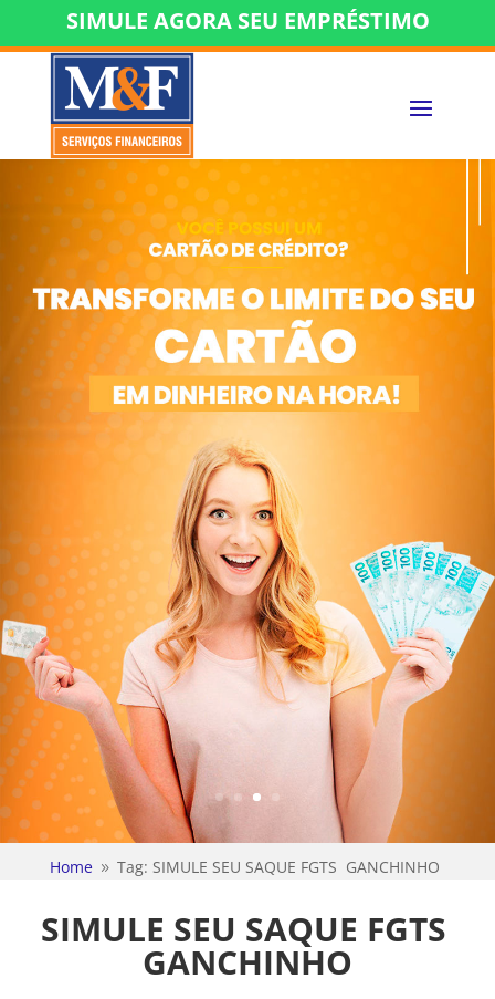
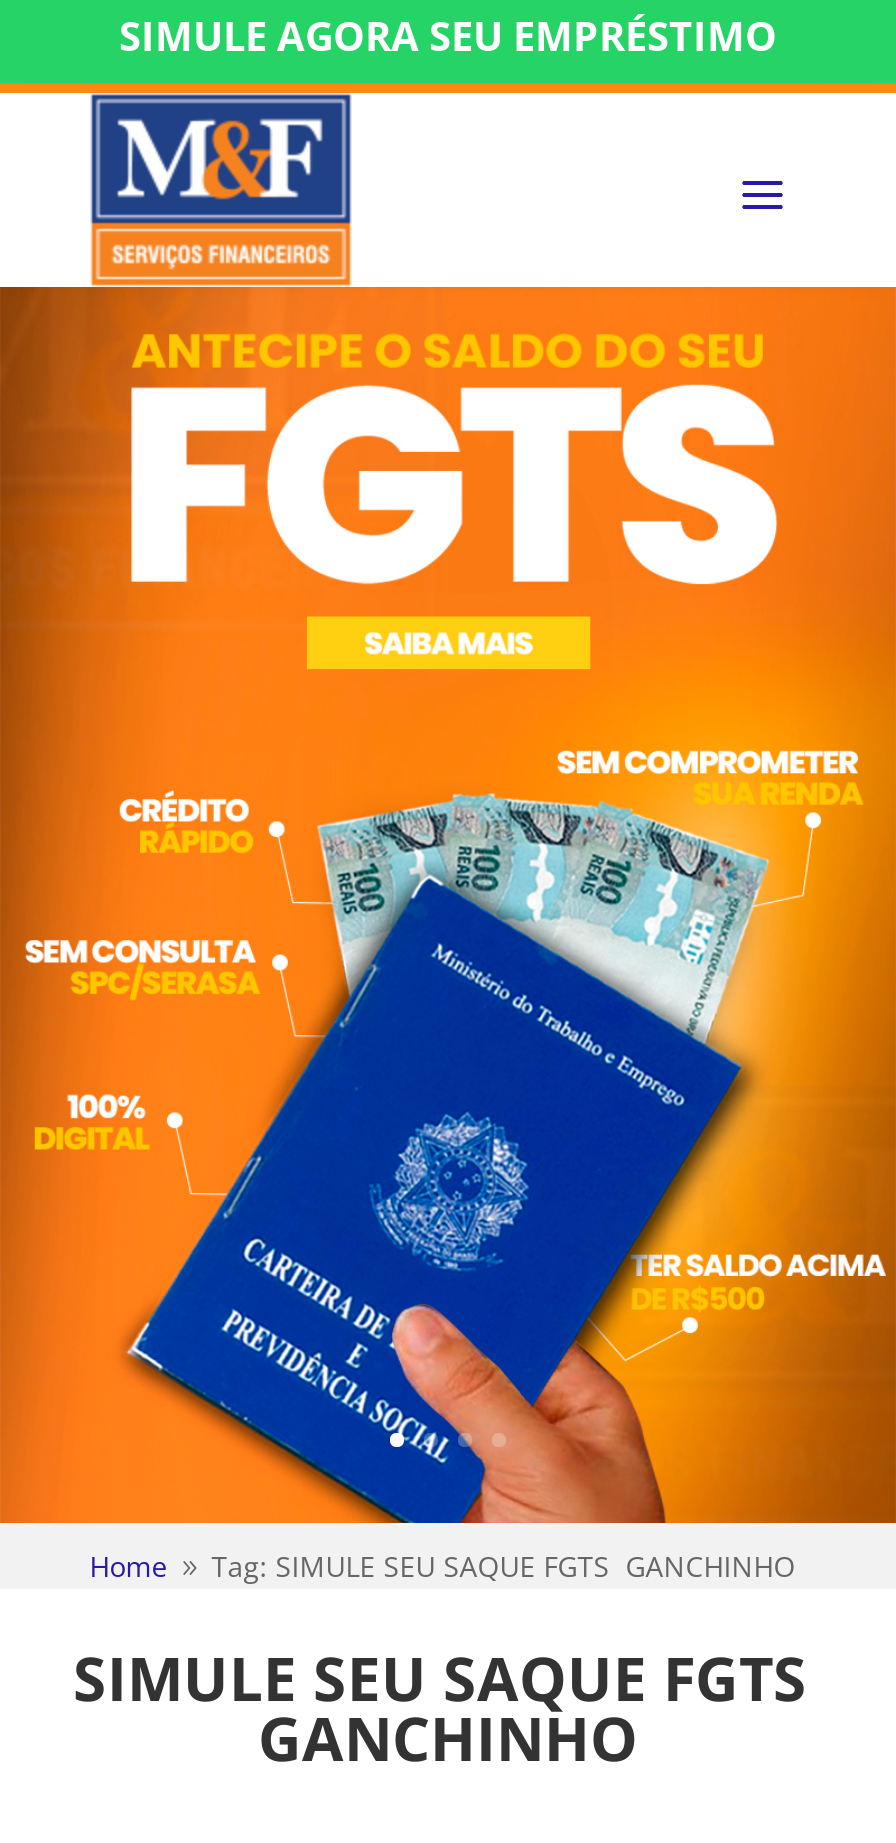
[3,159,492,844] [image] -> [6,287,890,1525] [image]

